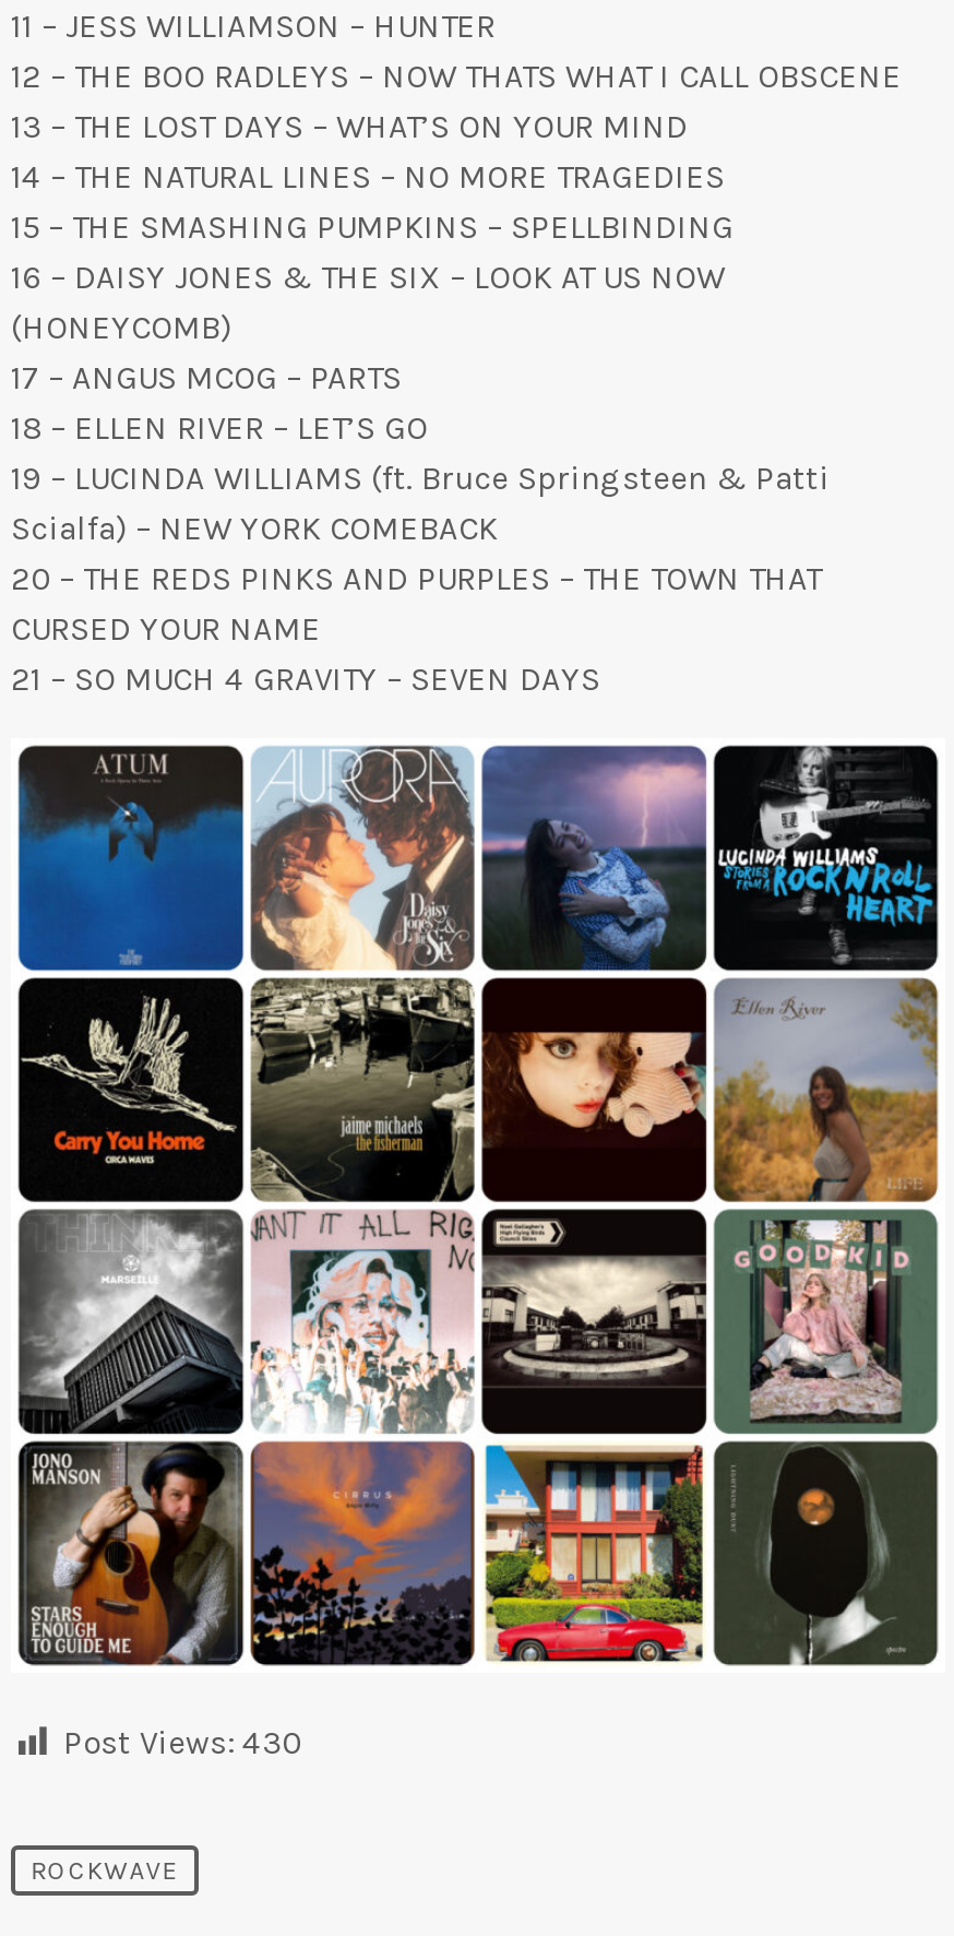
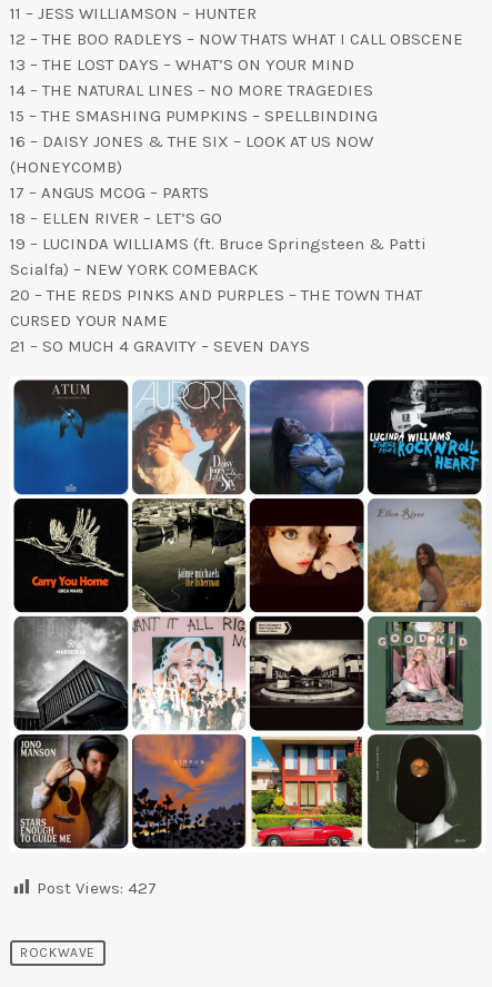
[63,1723,301,1762] Post Views: 430 -> [37,878,157,898] Post Views: 427

